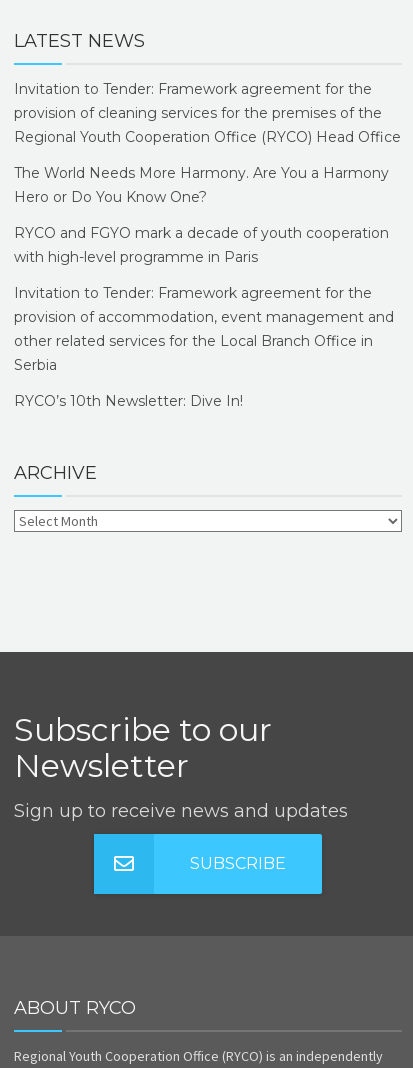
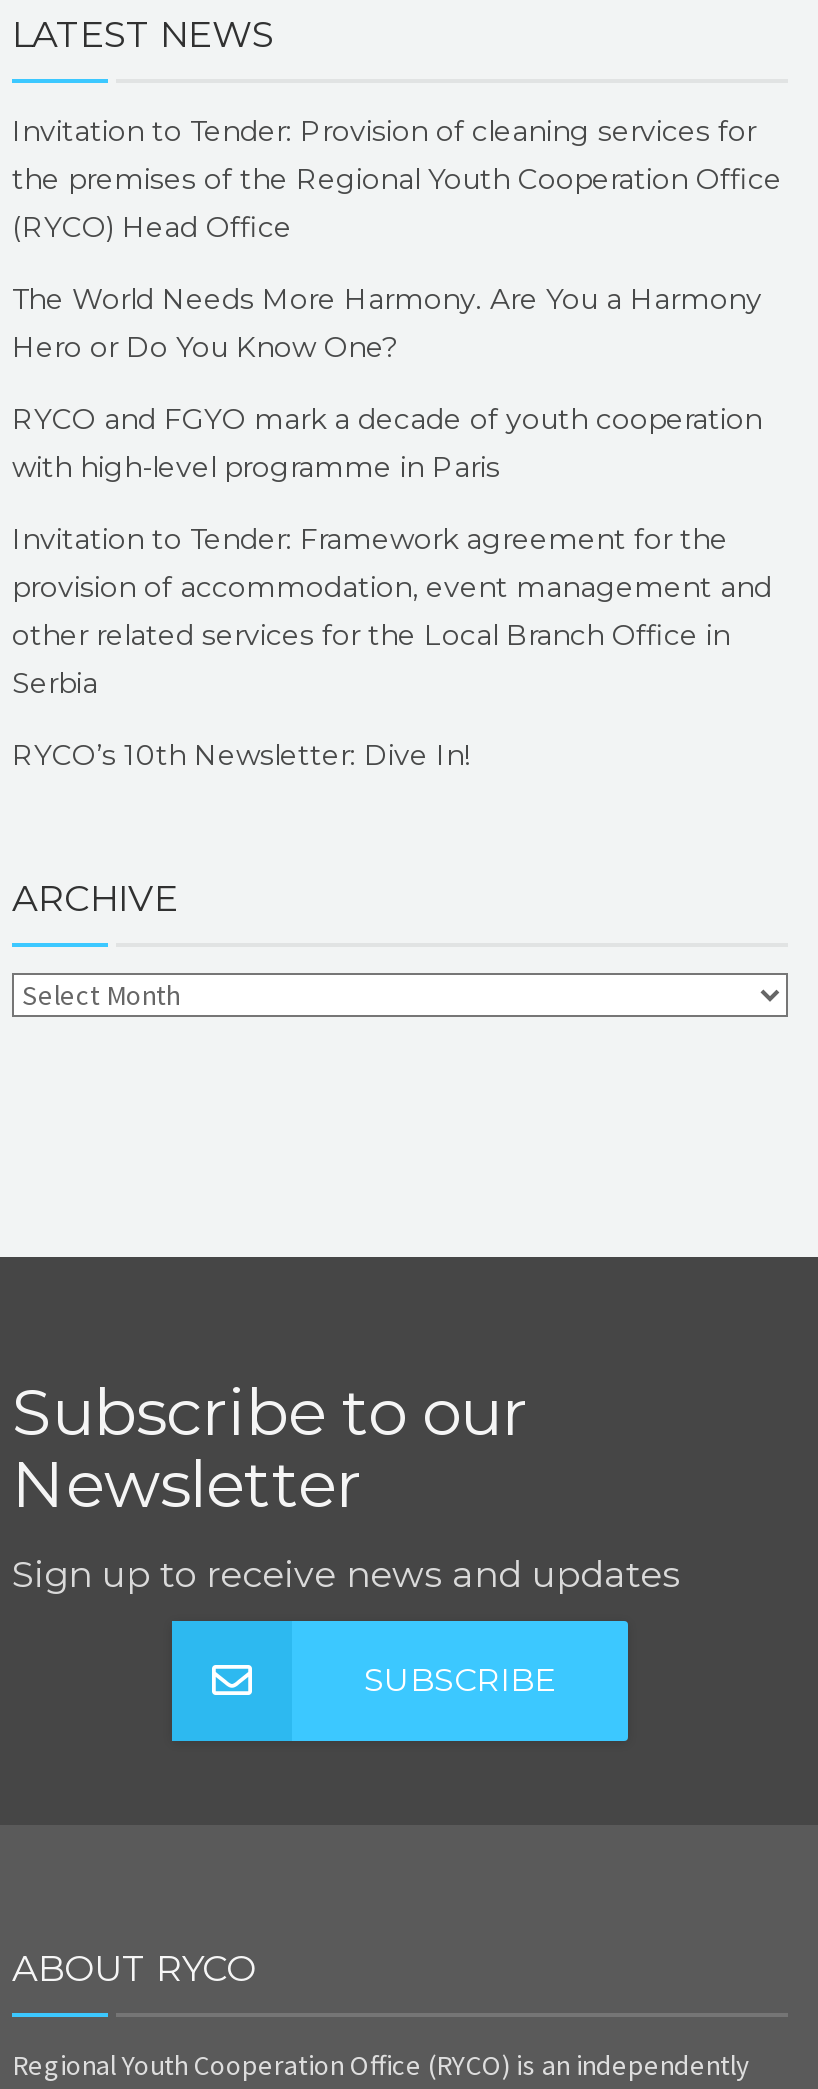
[14,80,401,146] Invitation to Tender: Framework agreement for the | provision of cleaning services for the premises of the | Regional Youth Cooperation Office (RYCO) Head Office -> [12,113,782,245] Invitation to Tender: Provision of cleaning services for | the premises of the Regional Youth Cooperation Office | (RYCO) Head Office

